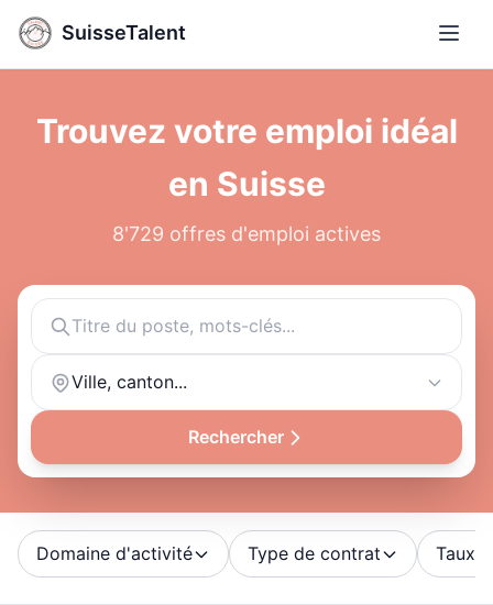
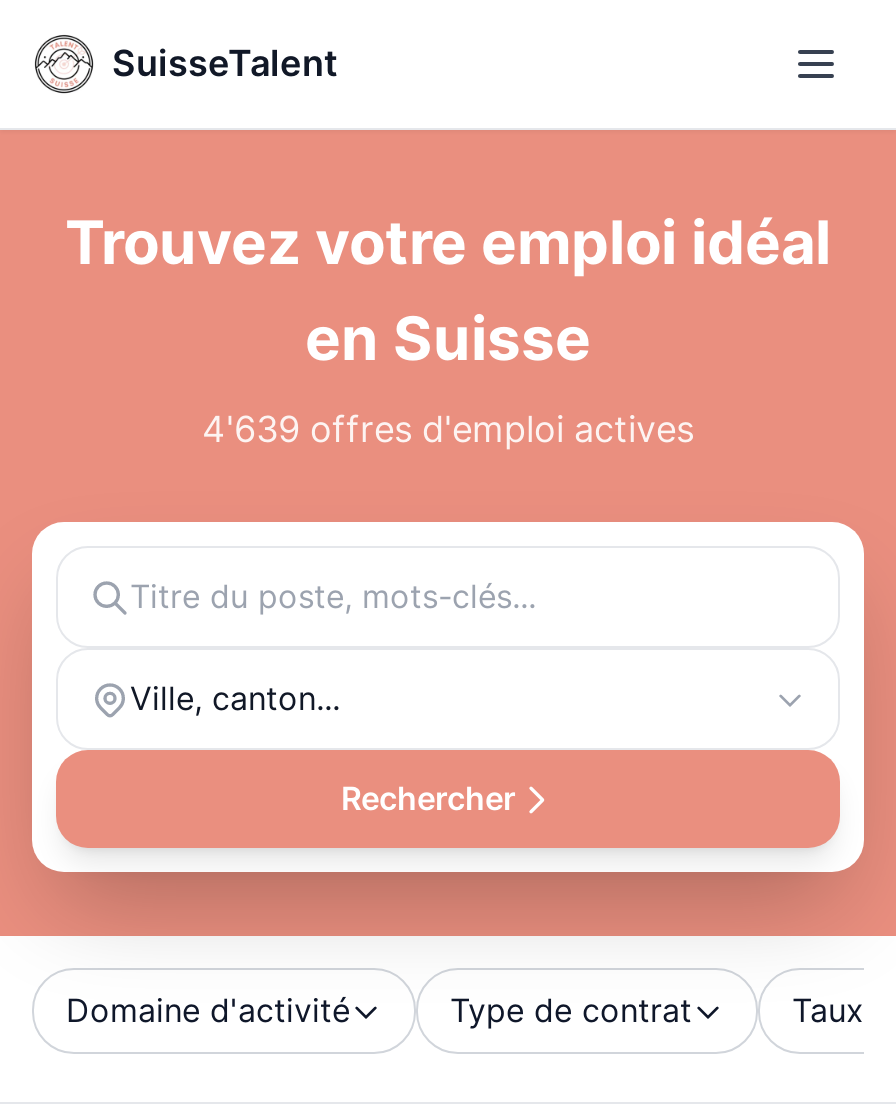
[112,222,381,245] 8'729 offres d'emploi actives -> [202,408,694,450] 4'639 offres d'emploi actives

